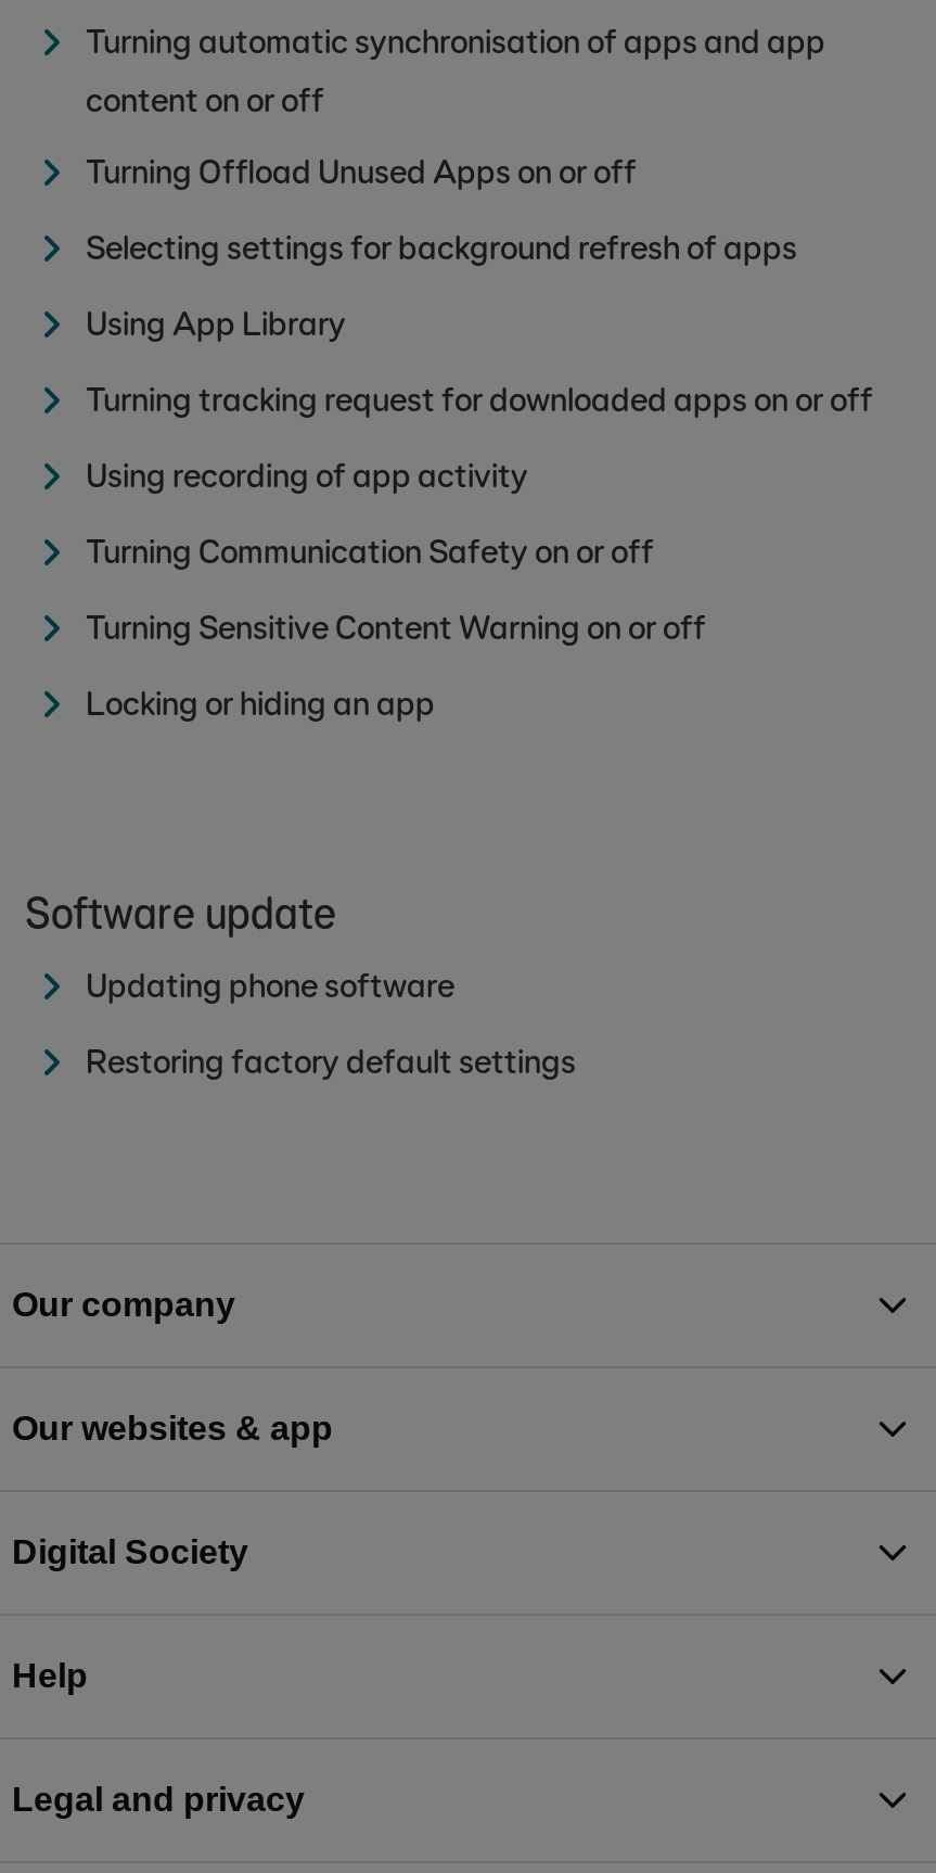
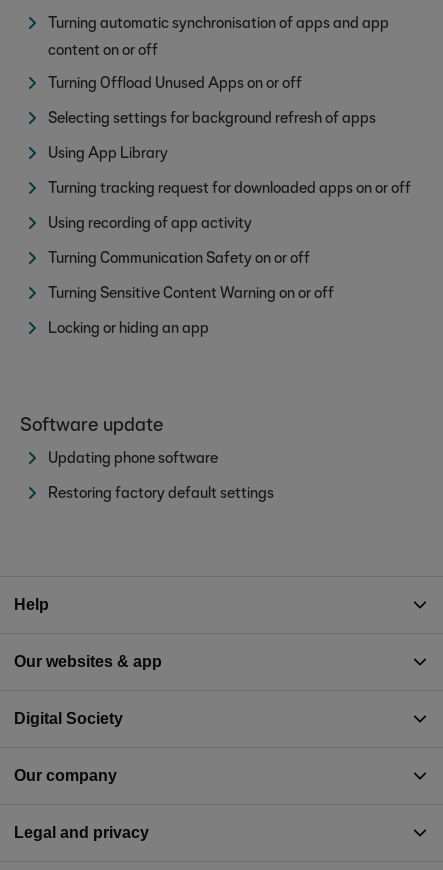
moved [12,1286,235,1323] -> [14,767,117,784]: Our company
moved [12,1657,88,1694] -> [14,596,49,613]: Help

